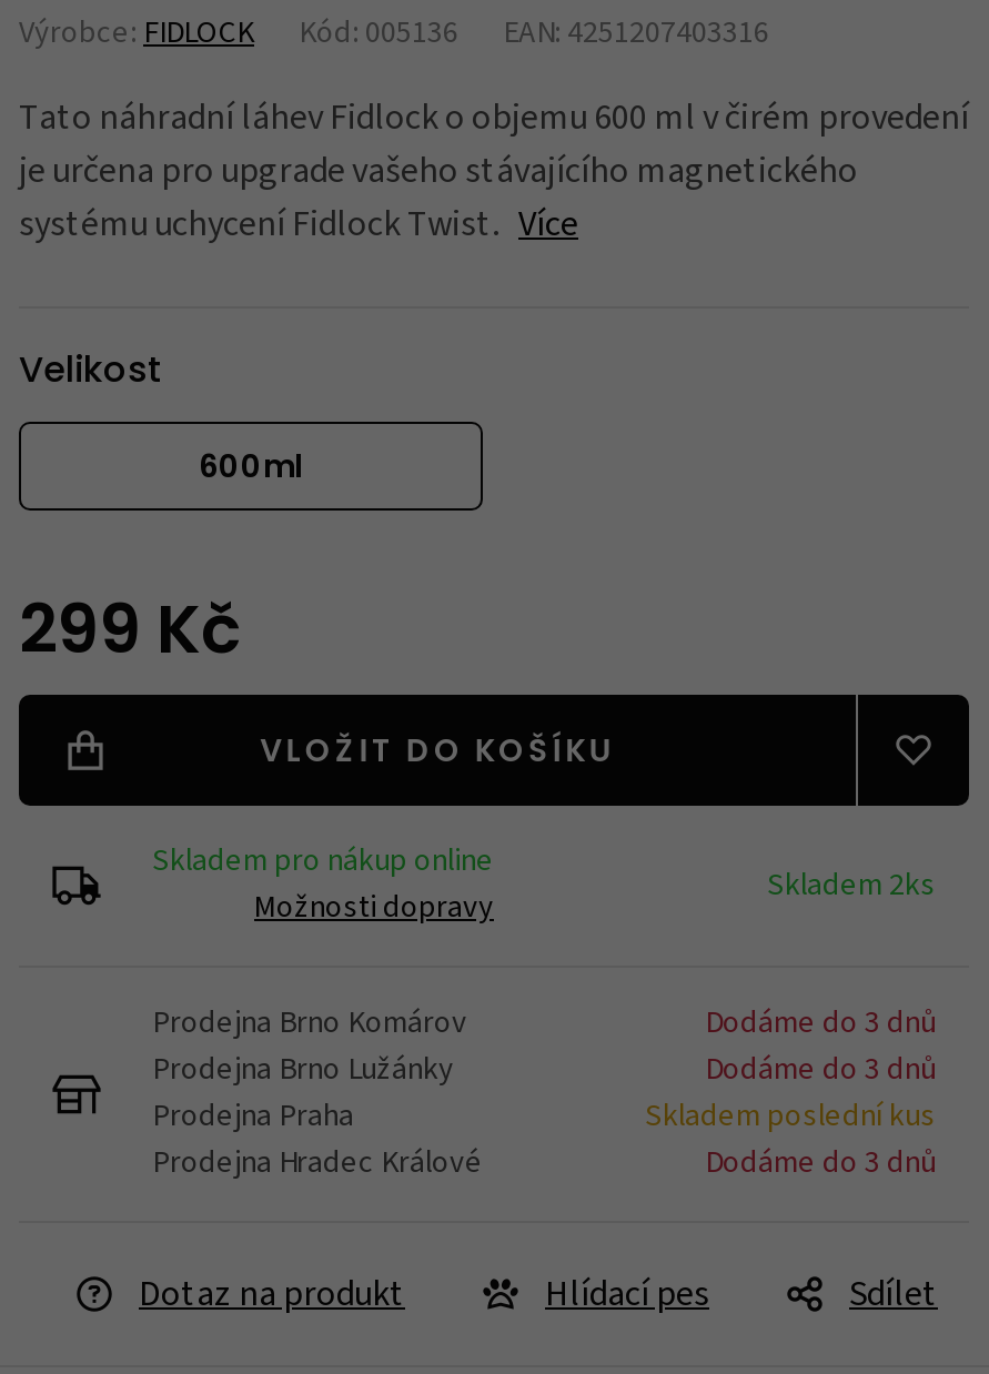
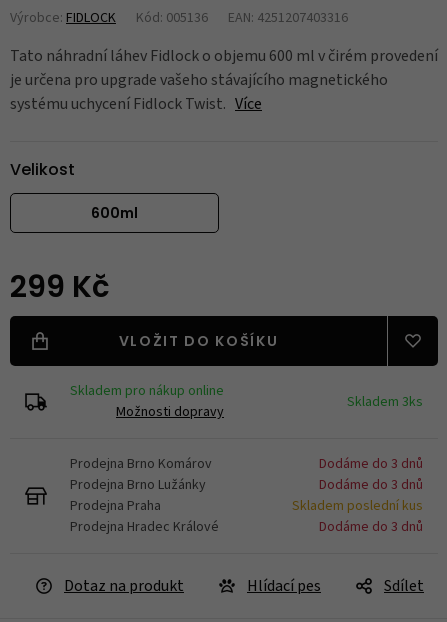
[767,862,936,907] Skladem 2ks -> [347,391,423,411] Skladem 3ks

